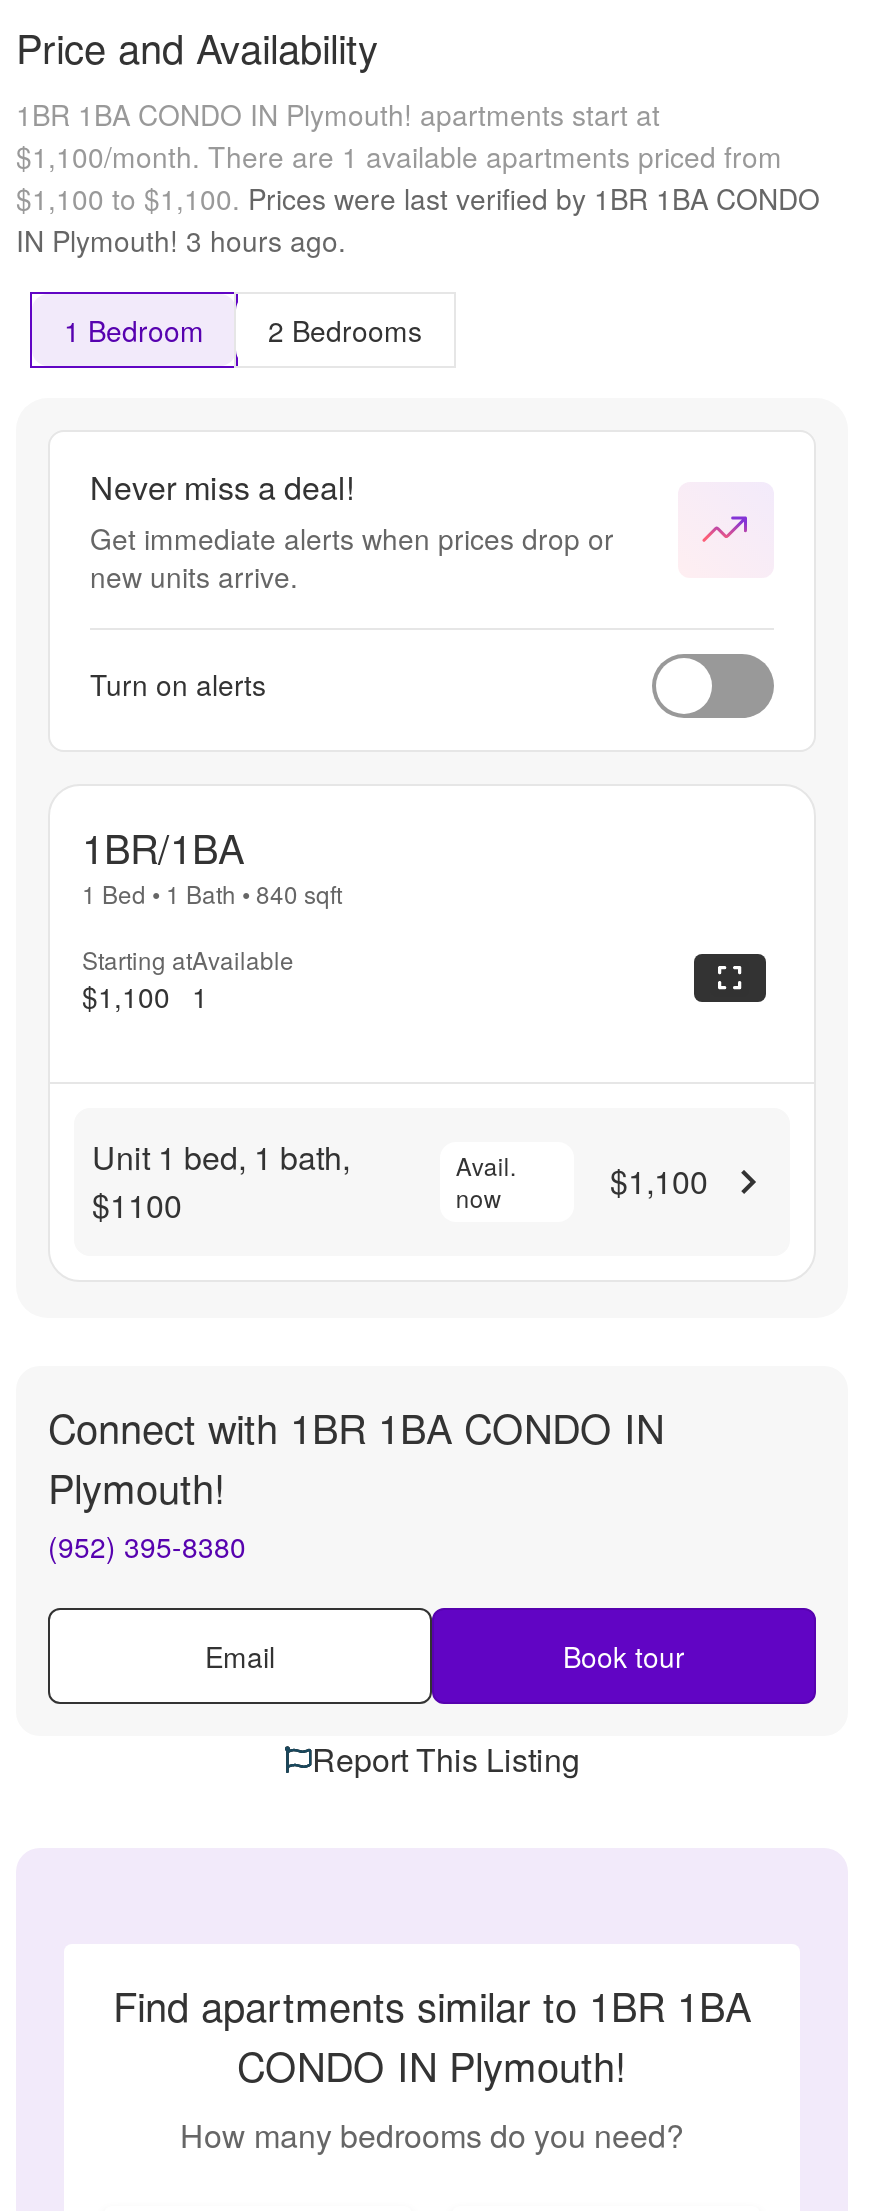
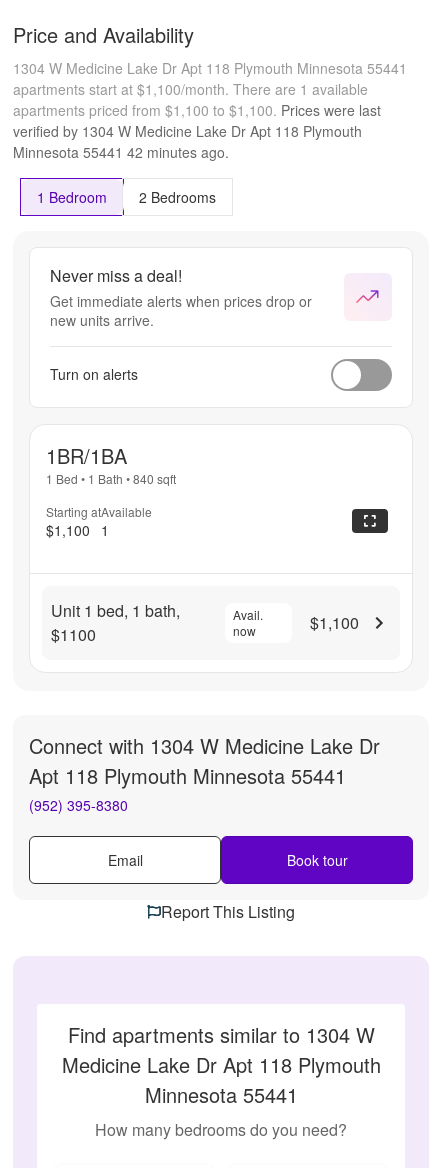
[16,93,820,259] 1BR 1BA CONDO IN Plymouth! apartments start at | $1,100/month. There are 1 available apartments priced from | $1,100 to $1,100. Prices were last verified by 1BR 1BA CONDO | IN Plymouth! 3 hours ago. -> [13,58,407,162] 1304 W Medicine Lake Dr Apt 118 Plymouth Minnesota 55441 | apartments start at $1,100/month. There are 1 available | apartments priced from $1,100 to $1,100. Prices were last | verified by 1304 W Medicine Lake Dr Apt 118 Plymouth | Minnesota 55441 42 minutes ago.
[48,1397,664,1515] Connect with 1BR 1BA CONDO IN | Plymouth! -> [29,731,380,790] Connect with 1304 W Medicine Lake Dr | Apt 118 Plymouth Minnesota 55441
[113,1975,751,2093] Find apartments similar to 1BR 1BA | CONDO IN Plymouth! -> [61,1020,380,1109] Find apartments similar to 1304 W | Medicine Lake Dr Apt 118 Plymouth | Minnesota 55441

